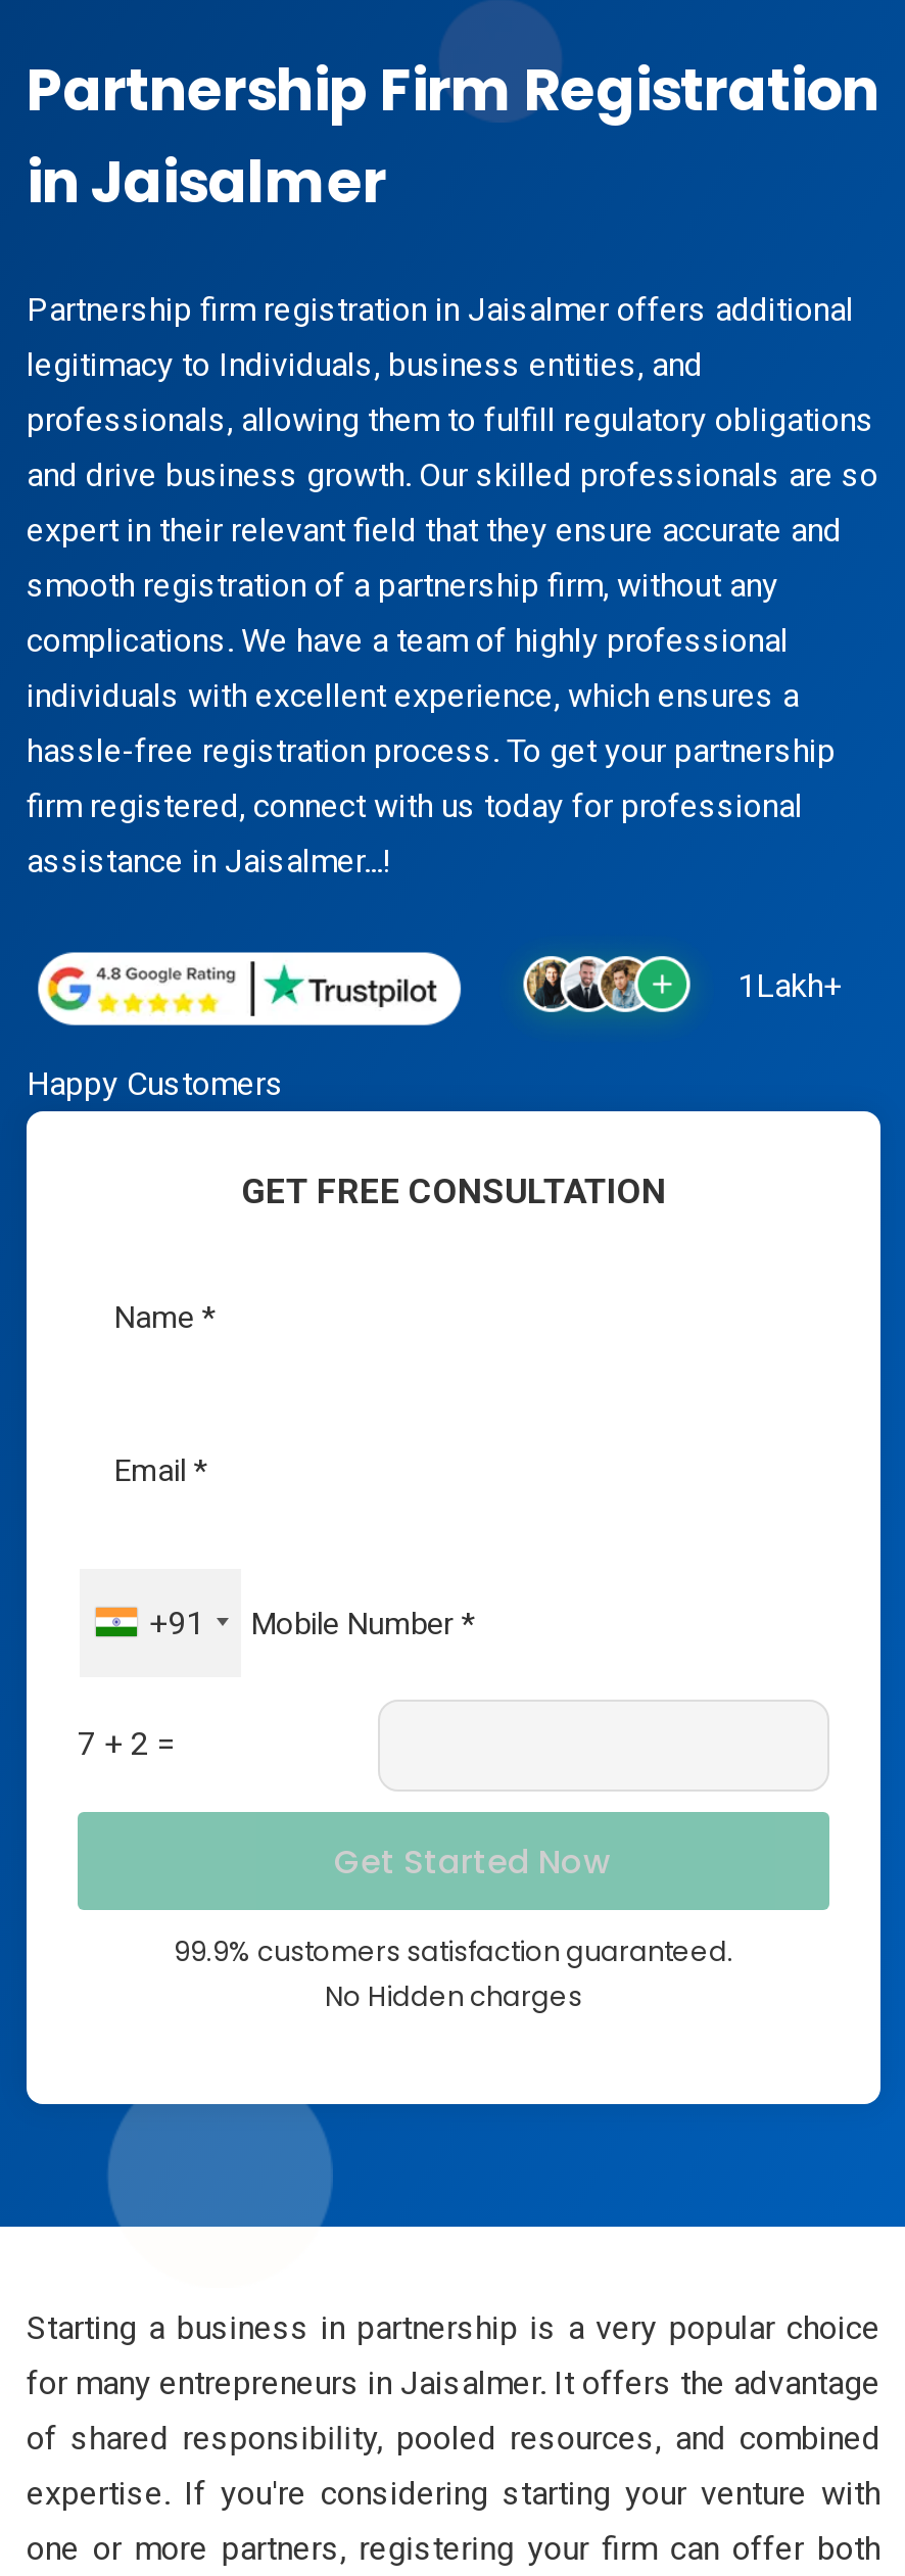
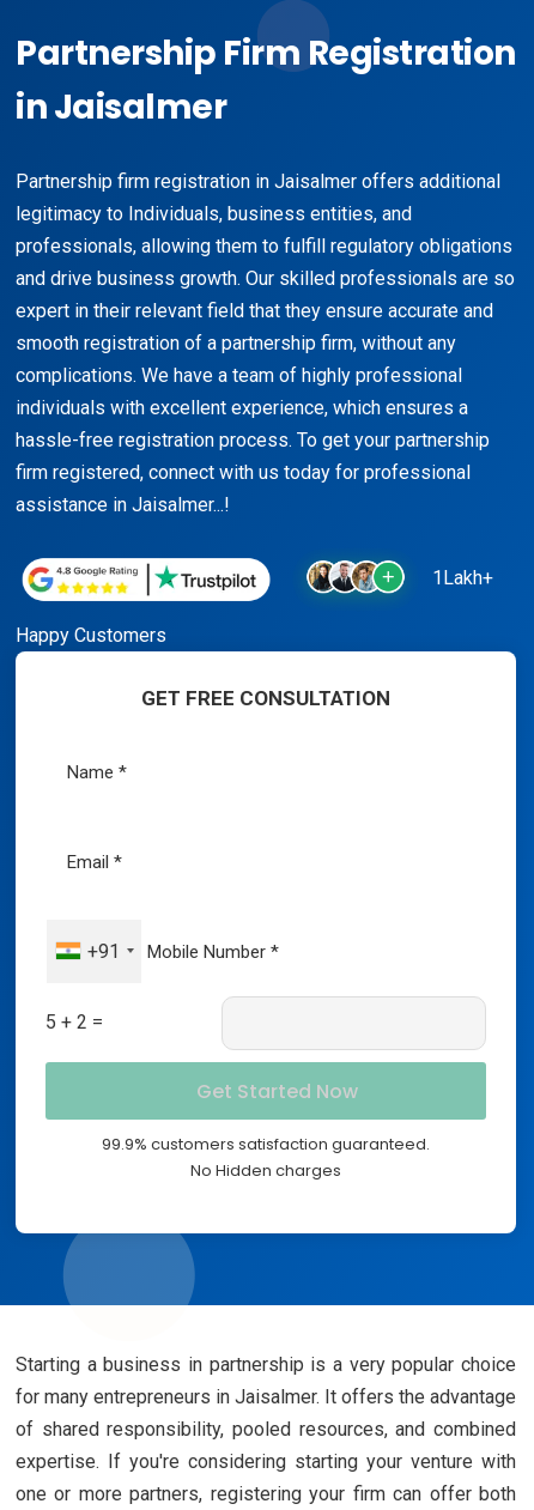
[78,1723,176,1762] 7 + 2 = -> [45,1010,103,1033] 5 + 2 =

